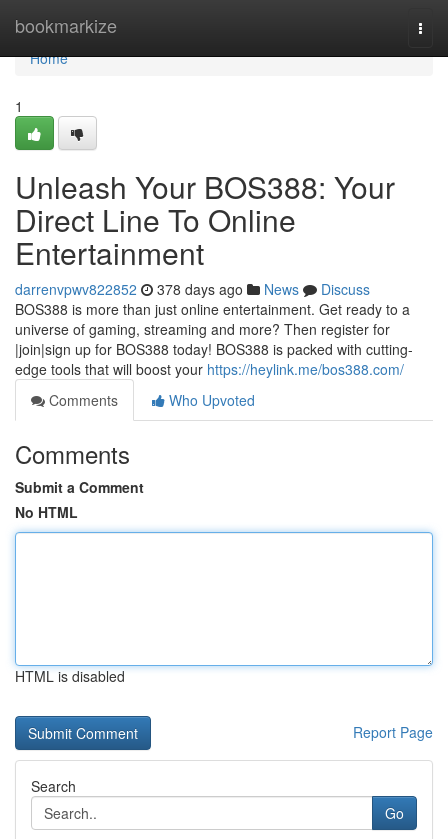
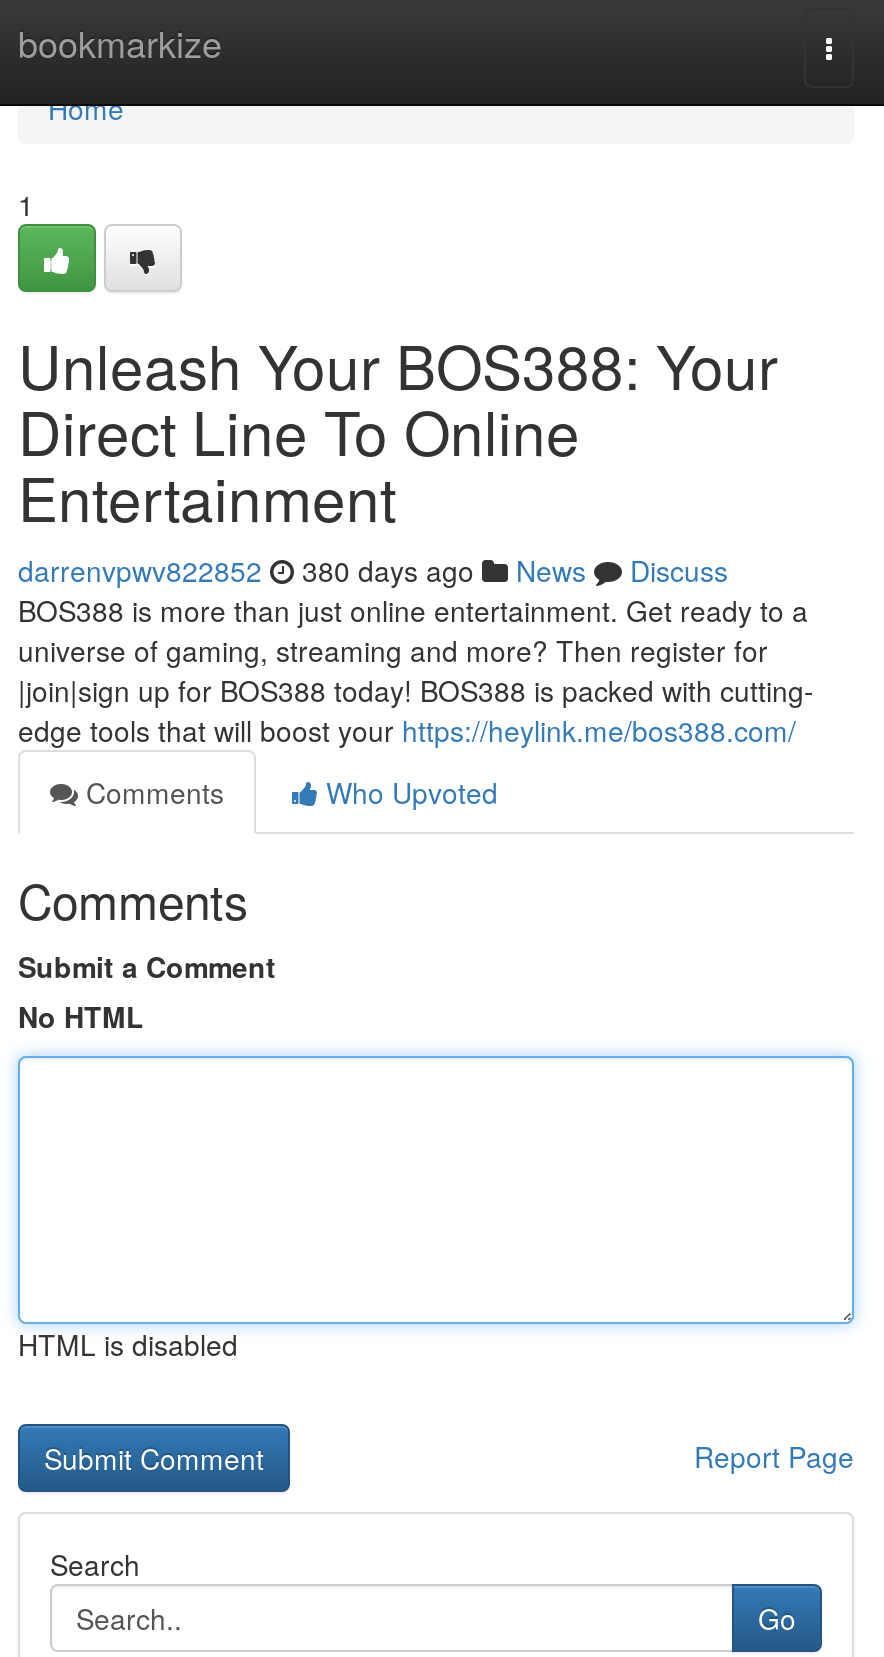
[15,279,370,299] darrenvpwv822852 378 days ago News Discuss -> [18,550,728,590] darrenvpwv822852 380 days ago News Discuss

